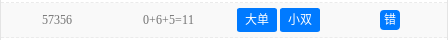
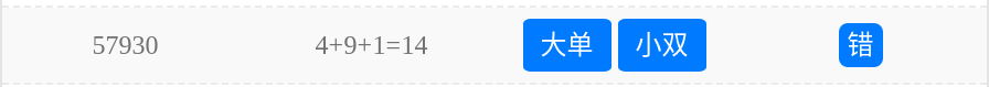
[42,13,72,27] 57356 -> [92,30,159,61] 57930
[143,13,194,27] 0+6+5=11 -> [315,30,428,61] 4+9+1=14

